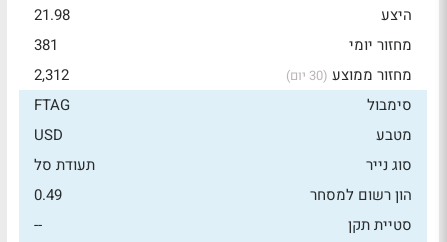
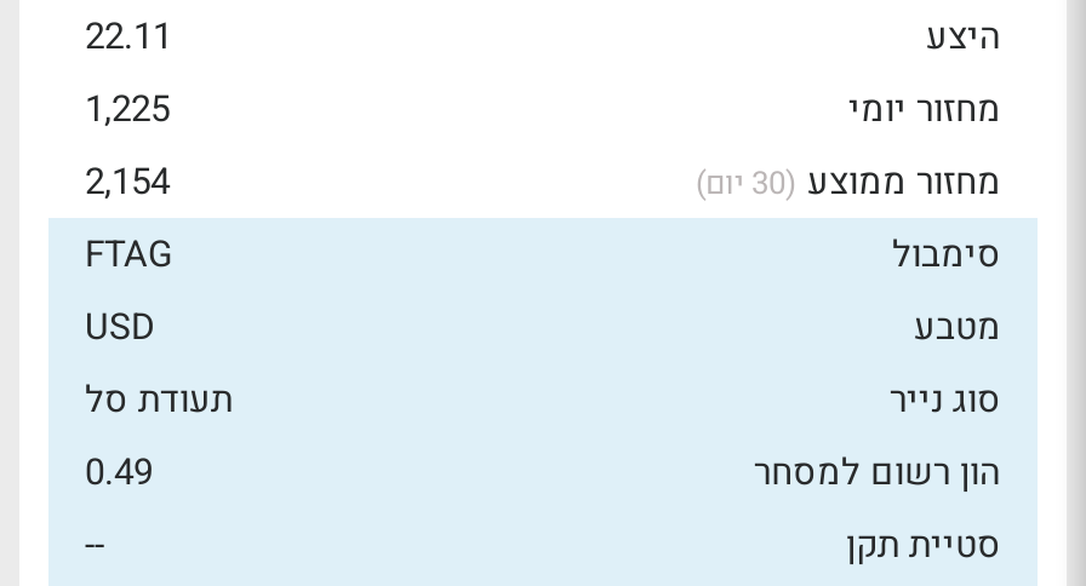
[34,4,70,26] 21.98 -> [85,10,172,63] 22.11
[34,34,58,56] 381 -> [85,83,170,136] 1,225
[34,64,69,86] 2,312 -> [85,155,170,209] 2,154

